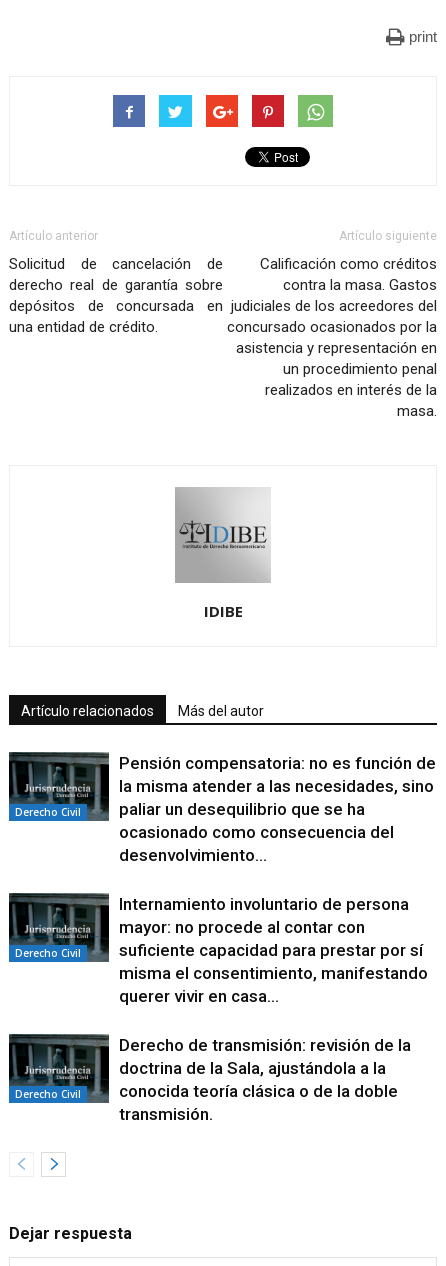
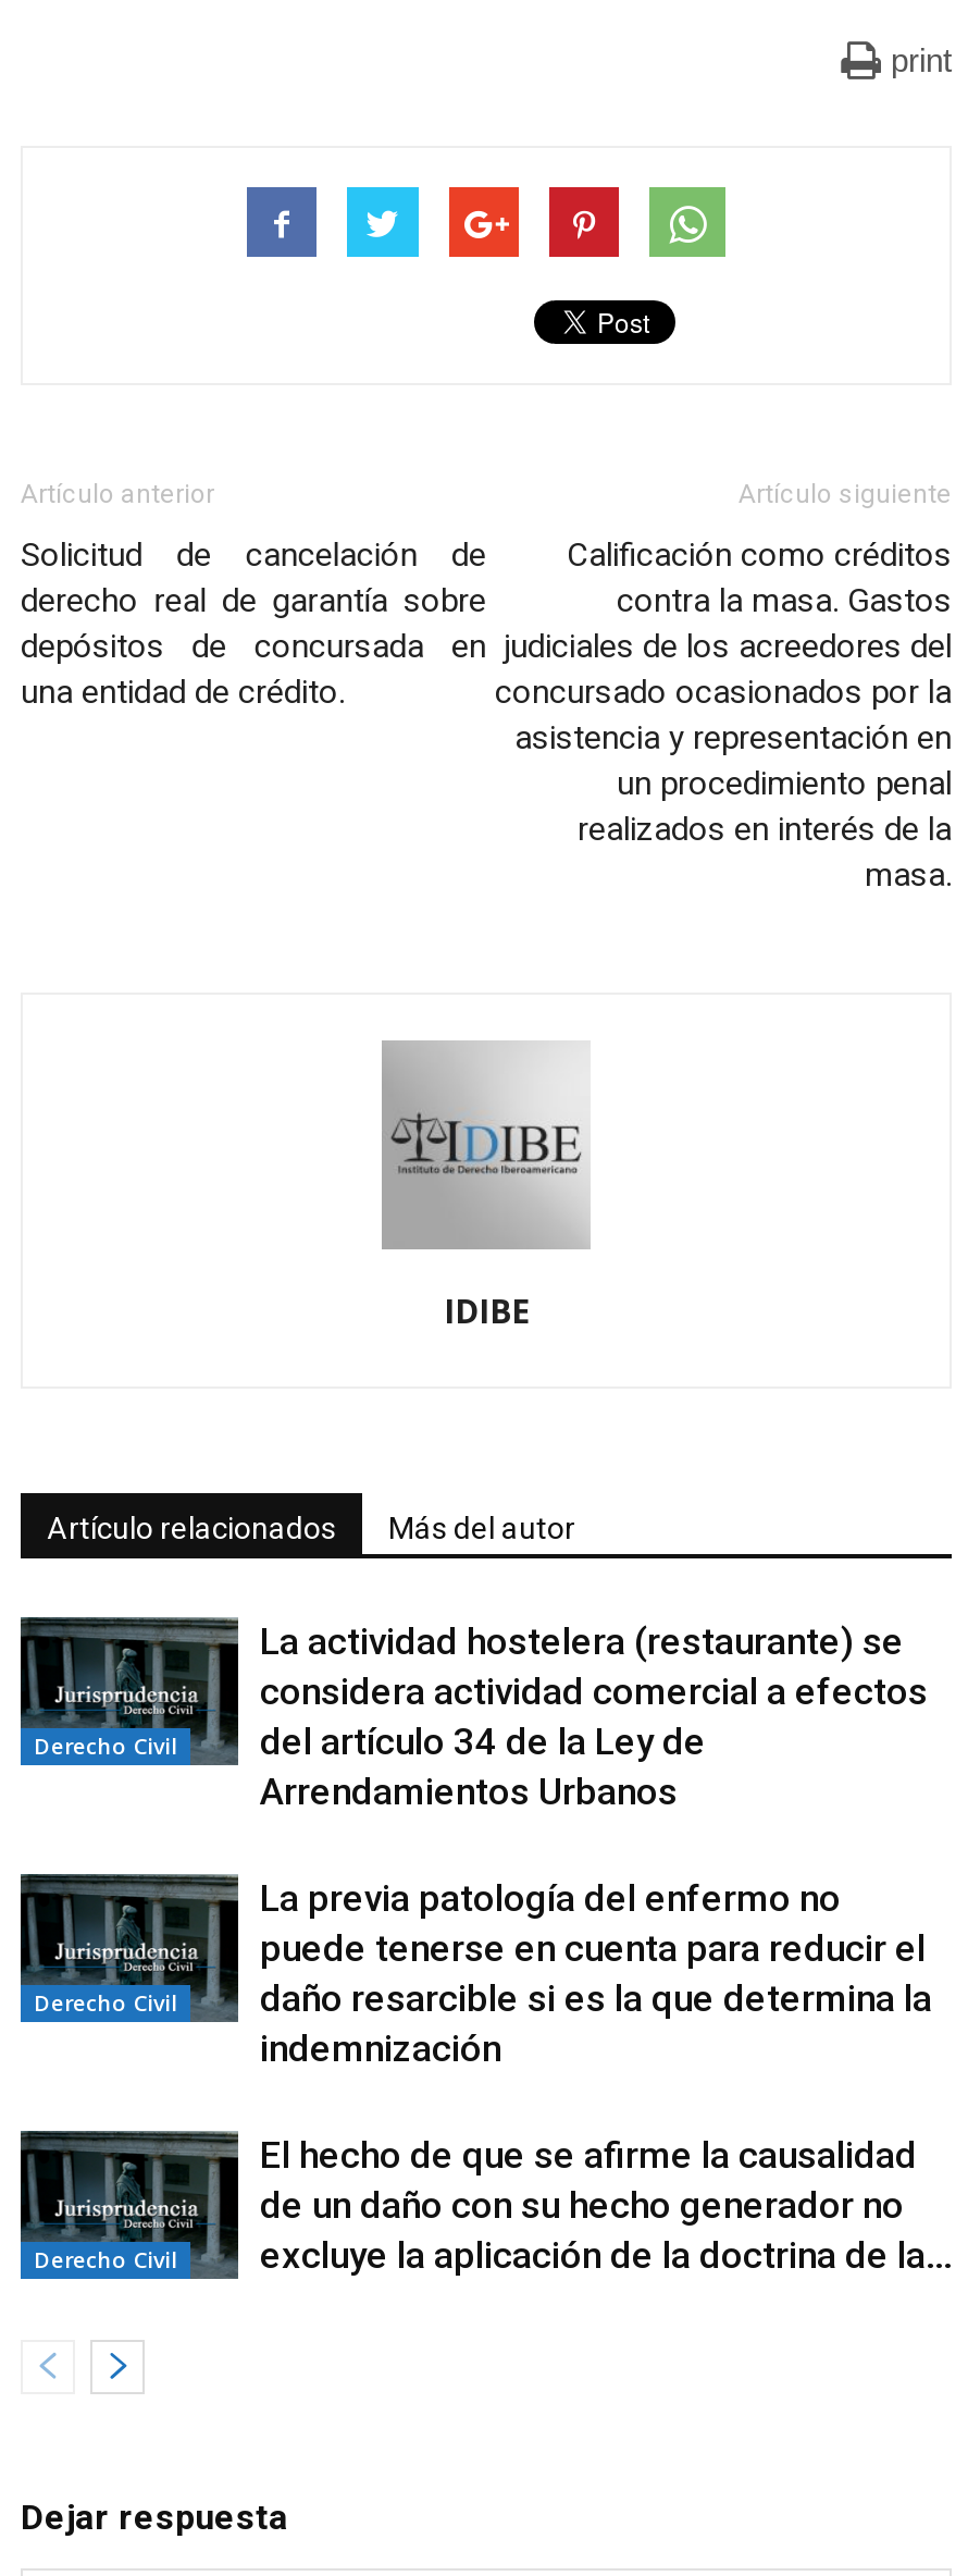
[119,753,436,865] Pensión compensatoria: no es función de | la misma atender a las necesidades, sino | paliar un desequilibrio que se ha | ocasionado como consecuencia del | desenvolvimiento... -> [260,1618,928,1812] La actividad hostelera (restaurante) se | considera actividad comercial a efectos | del artículo 34 de la Ley de | Arrendamientos Urbanos
[119,894,428,1006] Internamiento involuntario de persona | mayor: no procede al contar con | suficiente capacidad para prestar por sí | misma el consentimiento, manifestando | querer vivir en casa... -> [260,1875,932,2069] La previa patología del enfermo no | puede tenerse en cuenta para reducir el | daño resarcible si es la que determina la | indemnización
[119,1035,411,1124] Derecho de transmisión: revisión de la | doctrina de la Sala, ajustándola a la | conocida teoría clásica o de la doble | transmisión. -> [260,2132,952,2276] El hecho de que se afirme la causalidad | de un daño con su hecho generador no | excluye la aplicación de la doctrina de la...

